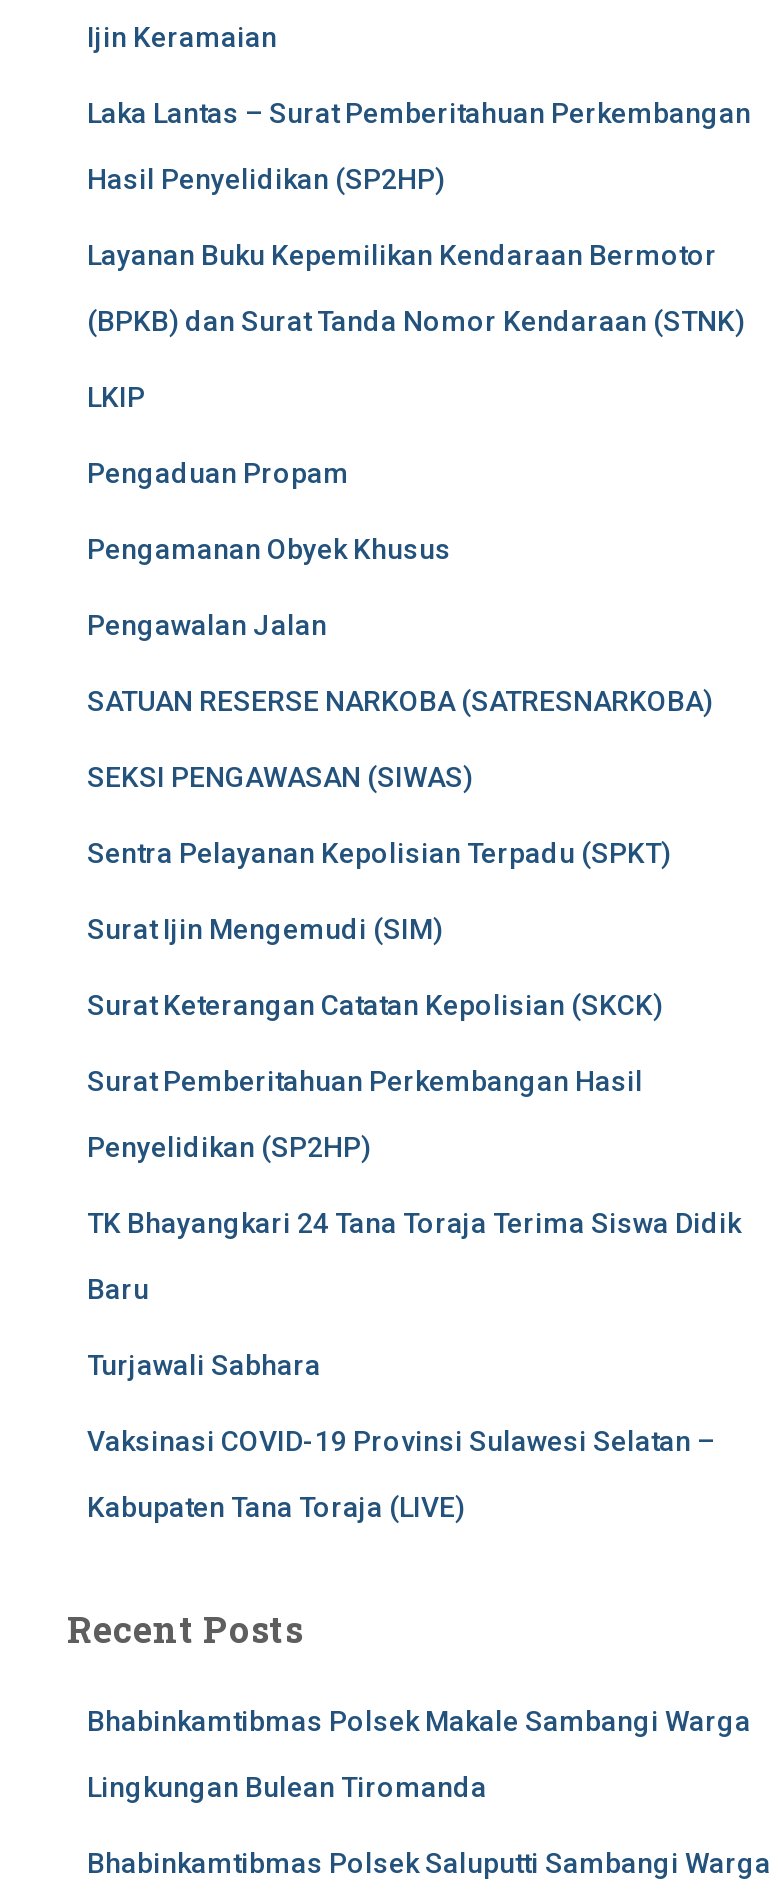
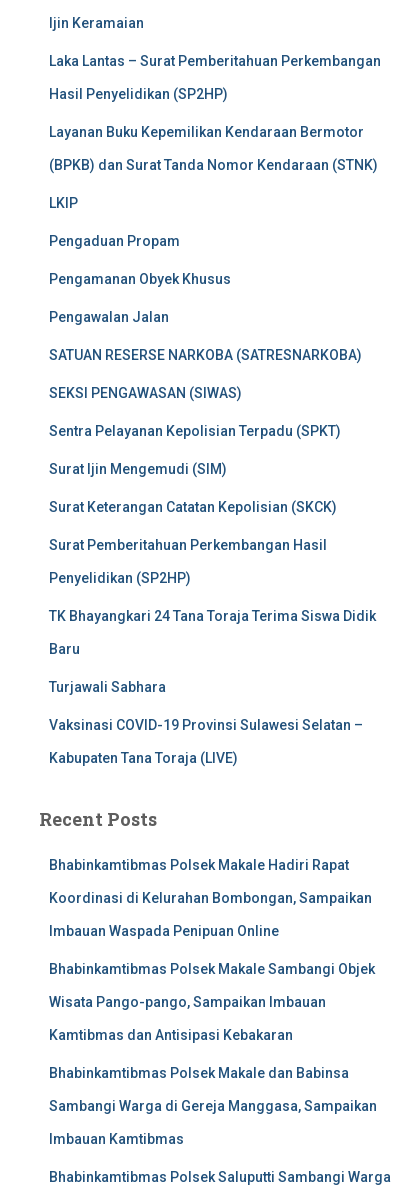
[87,1704,751,1802] Bhabinkamtibmas Polsek Makale Sambangi Warga | Lingkungan Bulean Tiromanda -> [49,856,377,1146] Bhabinkamtibmas Polsek Makale Hadiri Rapat | Koordinasi di Kelurahan Bombongan, Sampaikan | Imbauan Waspada Penipuan Online | Bhabinkamtibmas Polsek Makale Sambangi Objek | Wisata Pango-pango, Sampaikan Imbauan | Kamtibmas dan Antisipasi Kebakaran | Bhabinkamtibmas Polsek Makale dan Babinsa | Sambangi Warga di Gereja Manggasa, Sampaikan | Imbauan Kamtibmas

